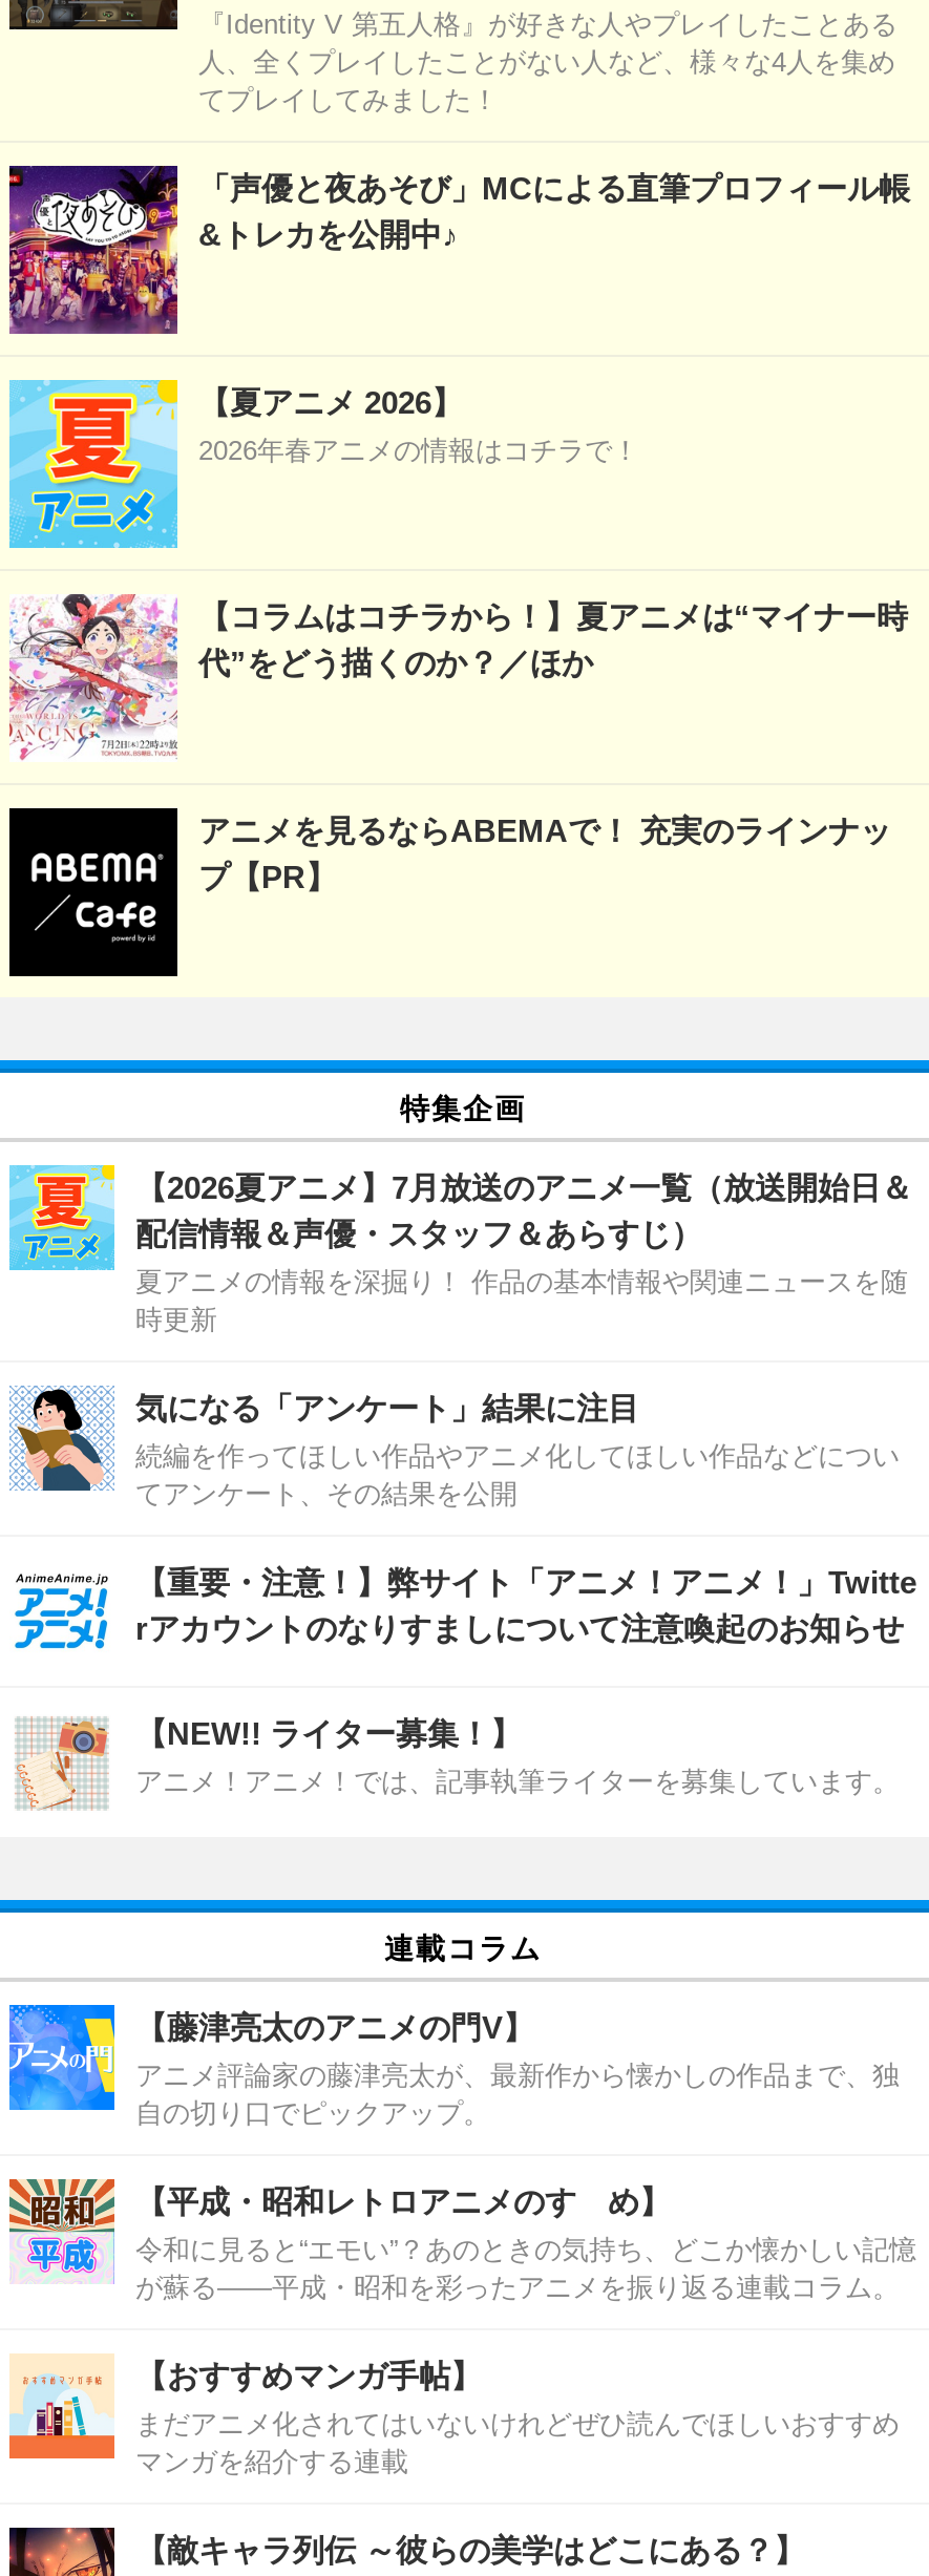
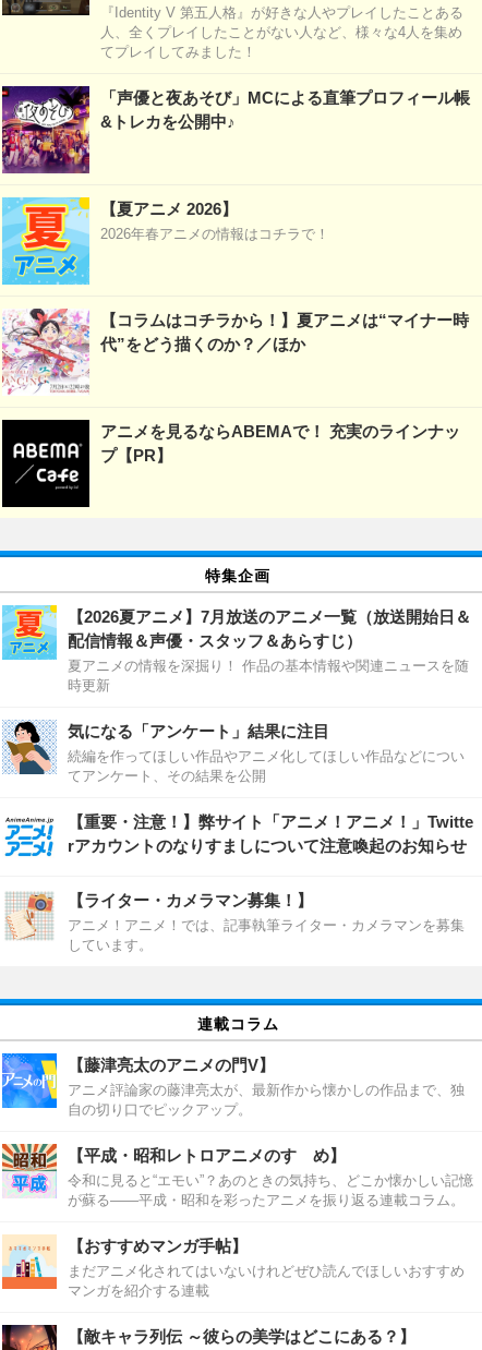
[135,1715,900,1797] 【NEW!! ライター募集！】 | アニメ！アニメ！では、記事執筆ライターを募集しています。 -> [68,891,465,953] 【ライター・カメラマン募集！】 | アニメ！アニメ！では、記事執筆ライター・カメラマンを募集 | しています。

